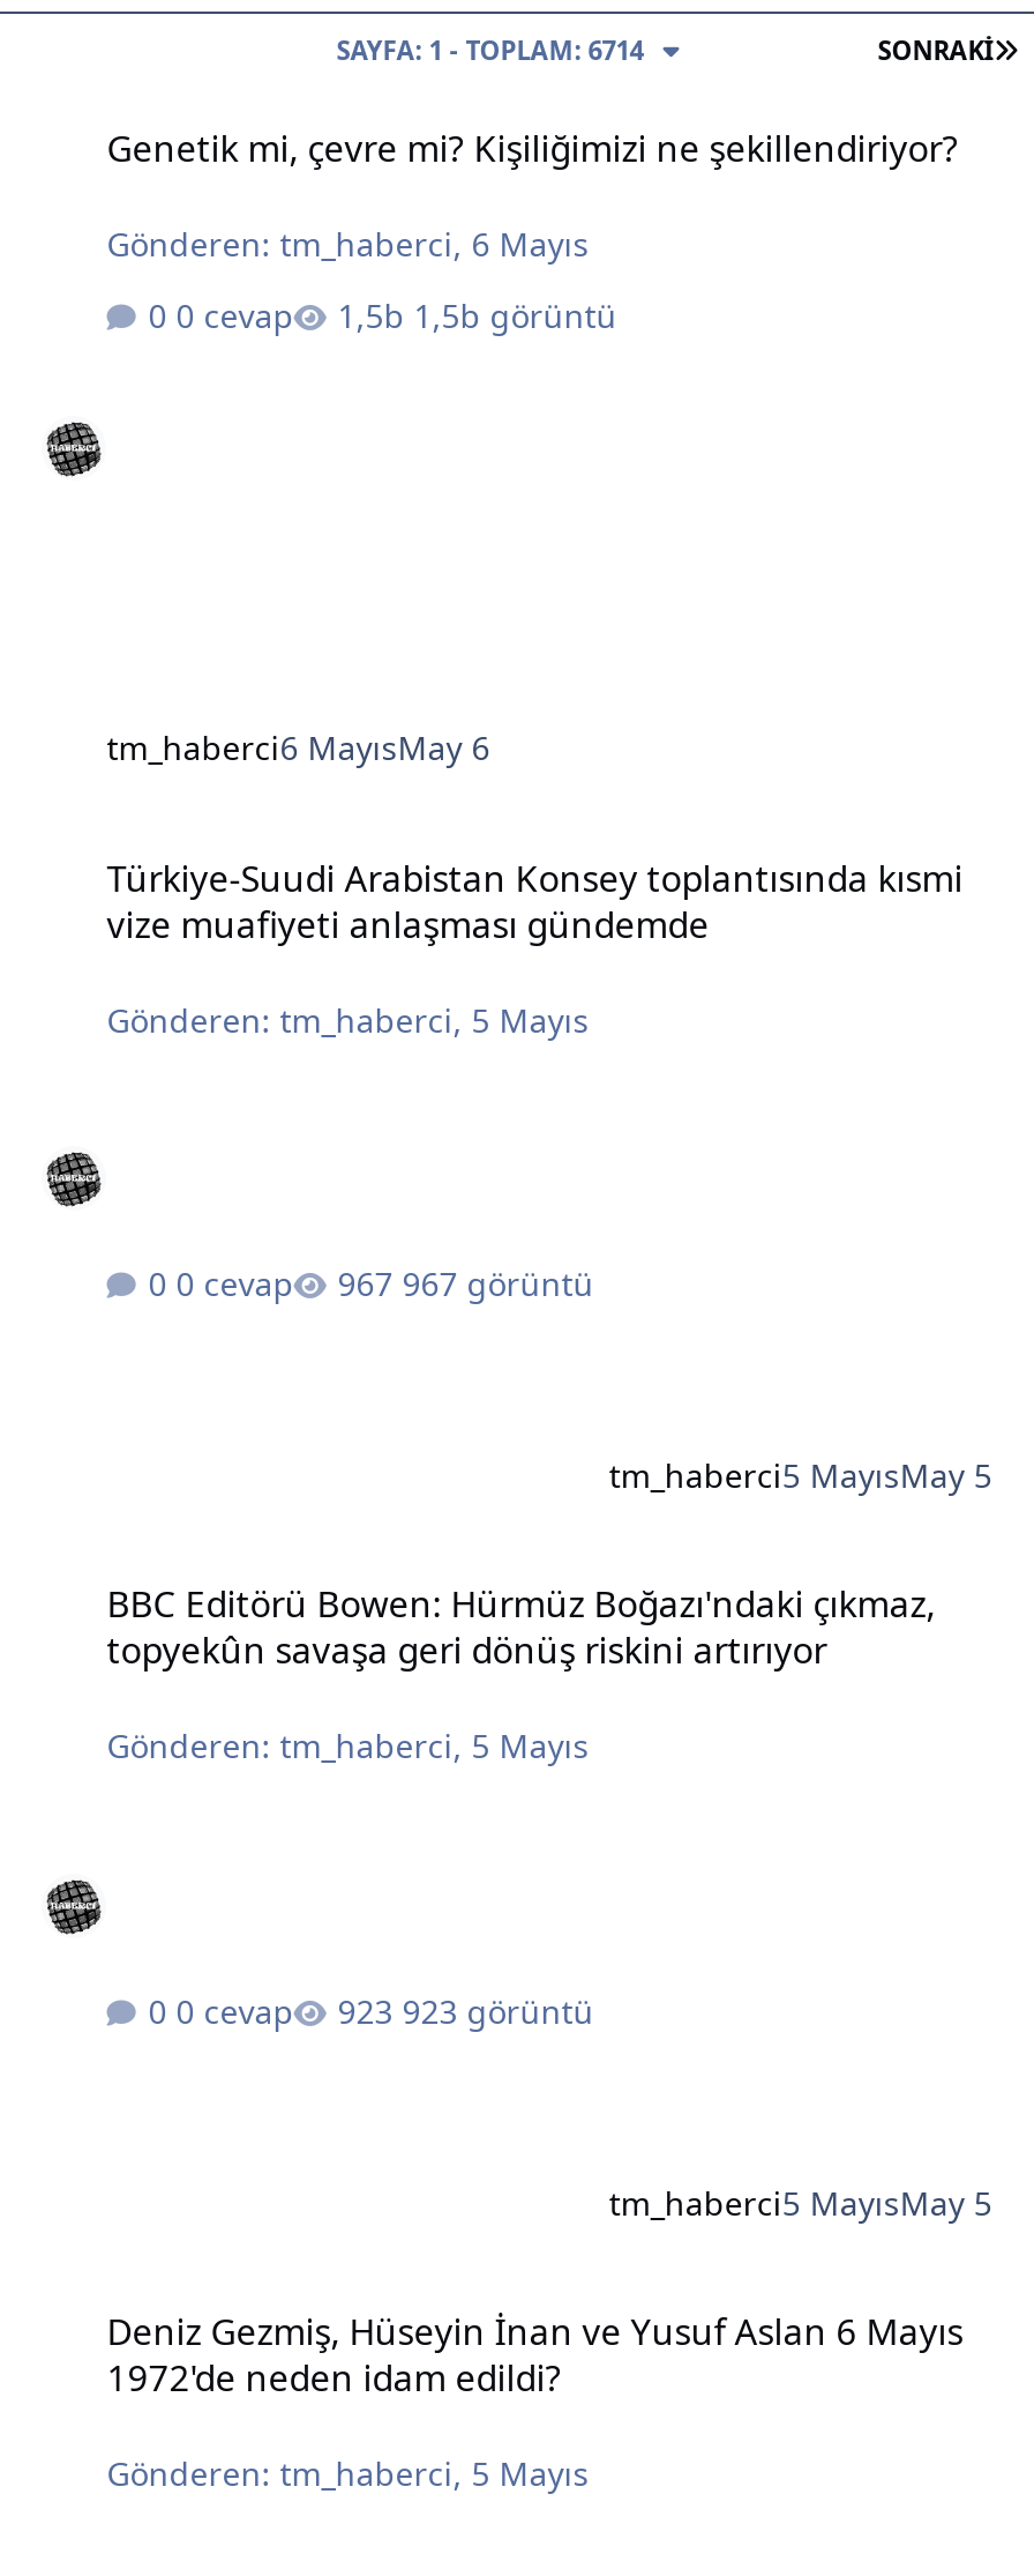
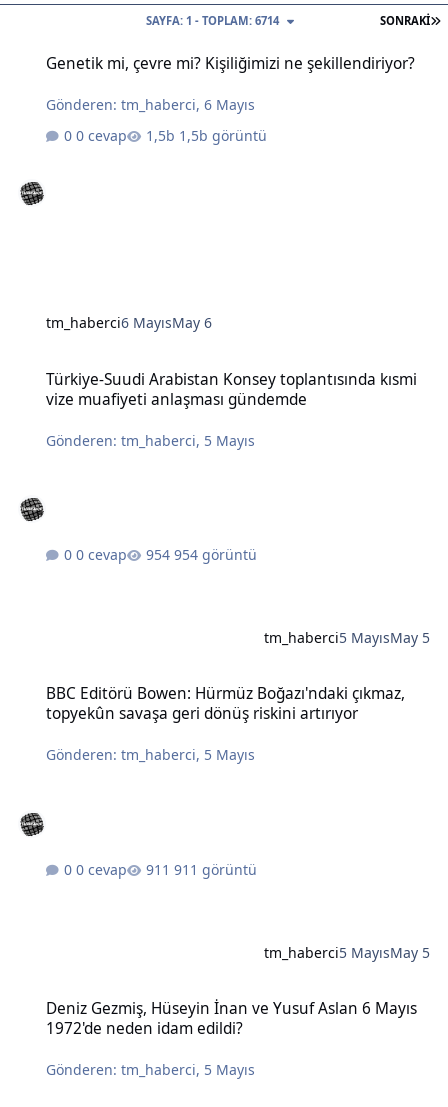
[402,1261,594,1305] 967 görüntü -> [174,545,257,564] 954 görüntü
[402,1989,594,2033] 923 görüntü -> [174,860,257,879] 911 görüntü

